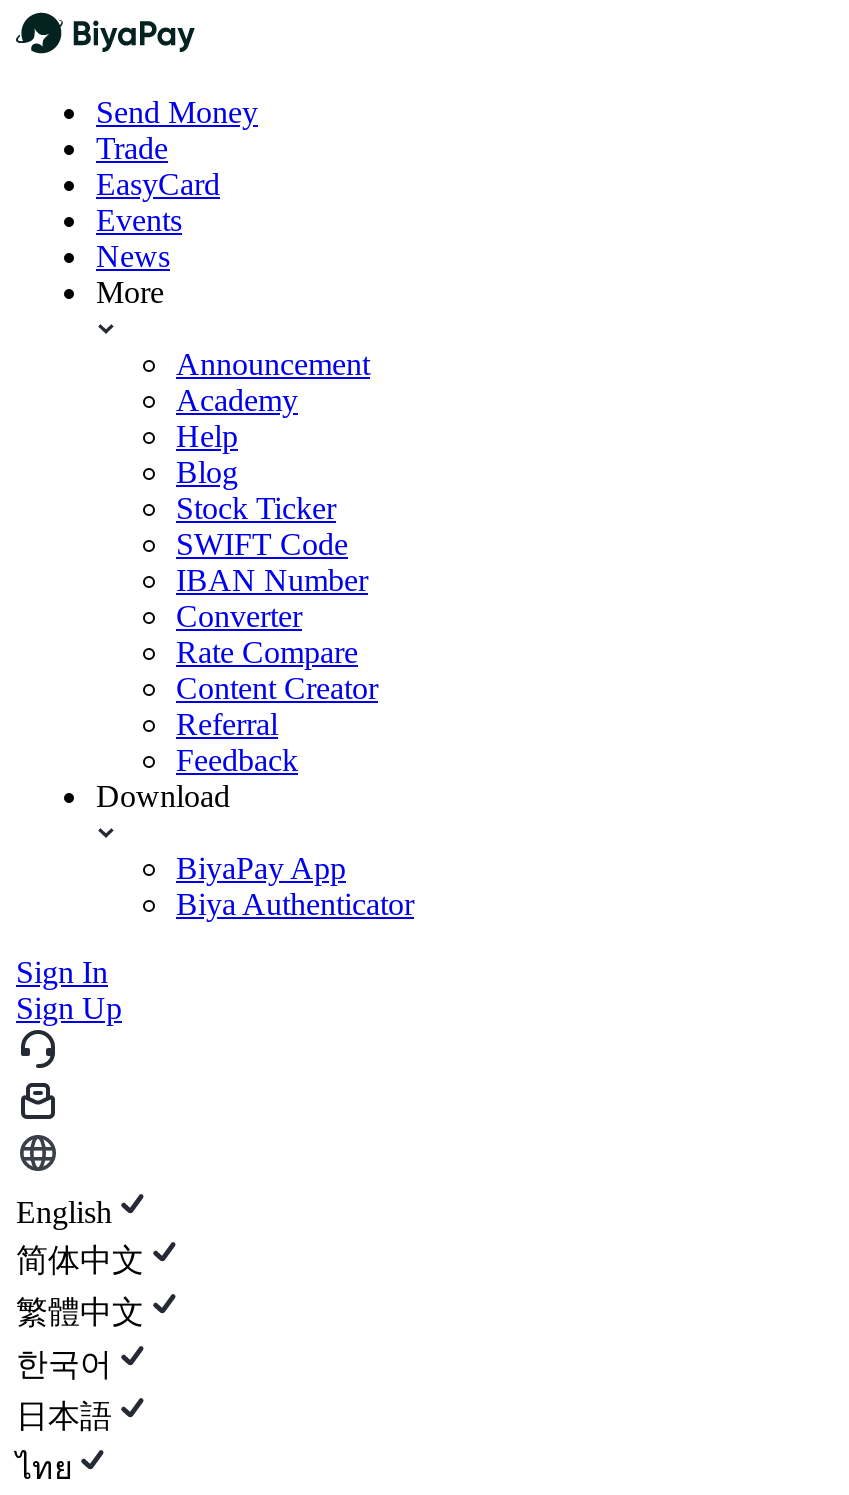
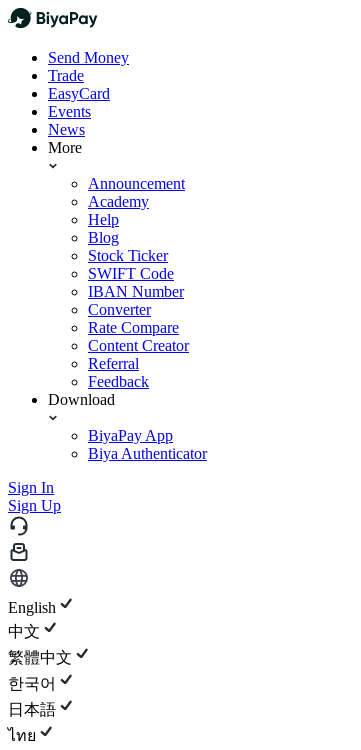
[16,1243,144,1277] 简体中文 -> [8,623,40,640] 中文

